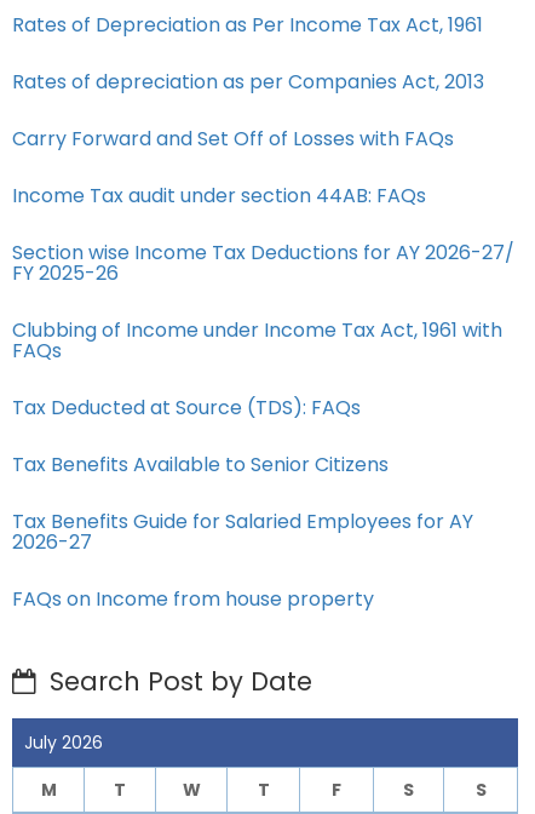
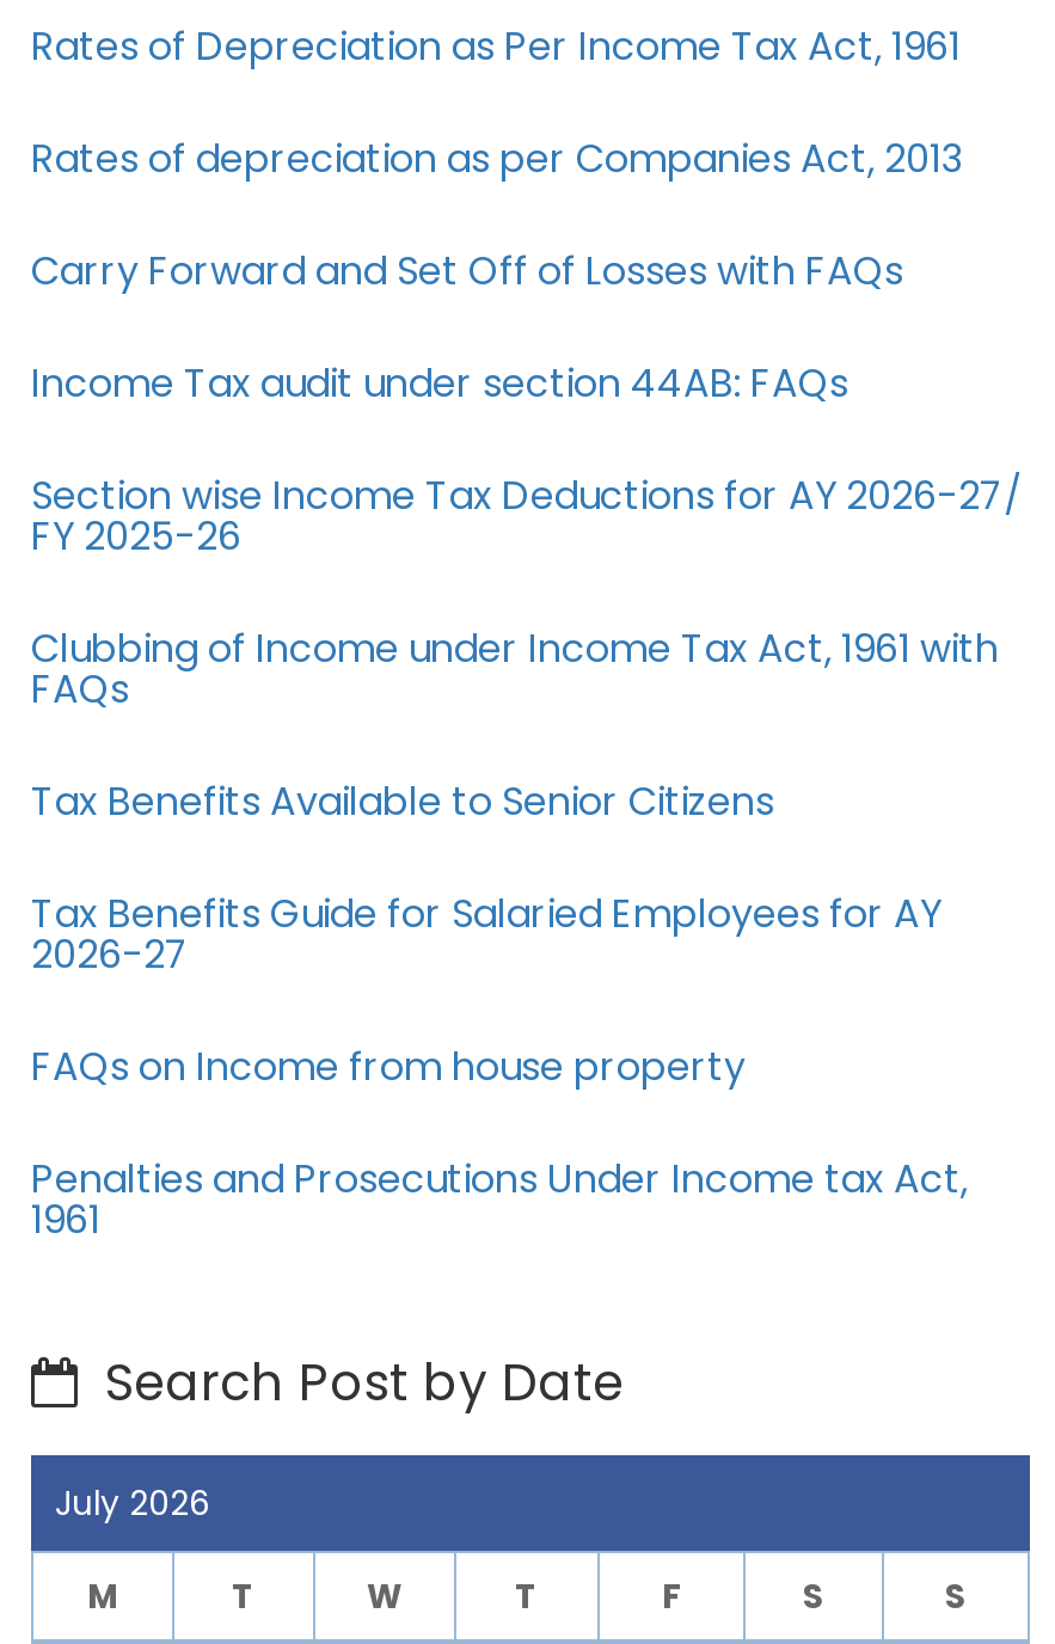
[12,394,361,422] Tax Deducted at Source (TDS): FAQs -> none
moved [12,451,473,613] -> [31,774,941,1094]: Tax Benefits Available to Senior Citizens | Tax Benefits Guide for Salaried Employees for AY | 2026-27 | FAQs on Income from house property
none -> [31,1152,968,1247] Penalties and Prosecutions Under Income tax Act, | 1961

